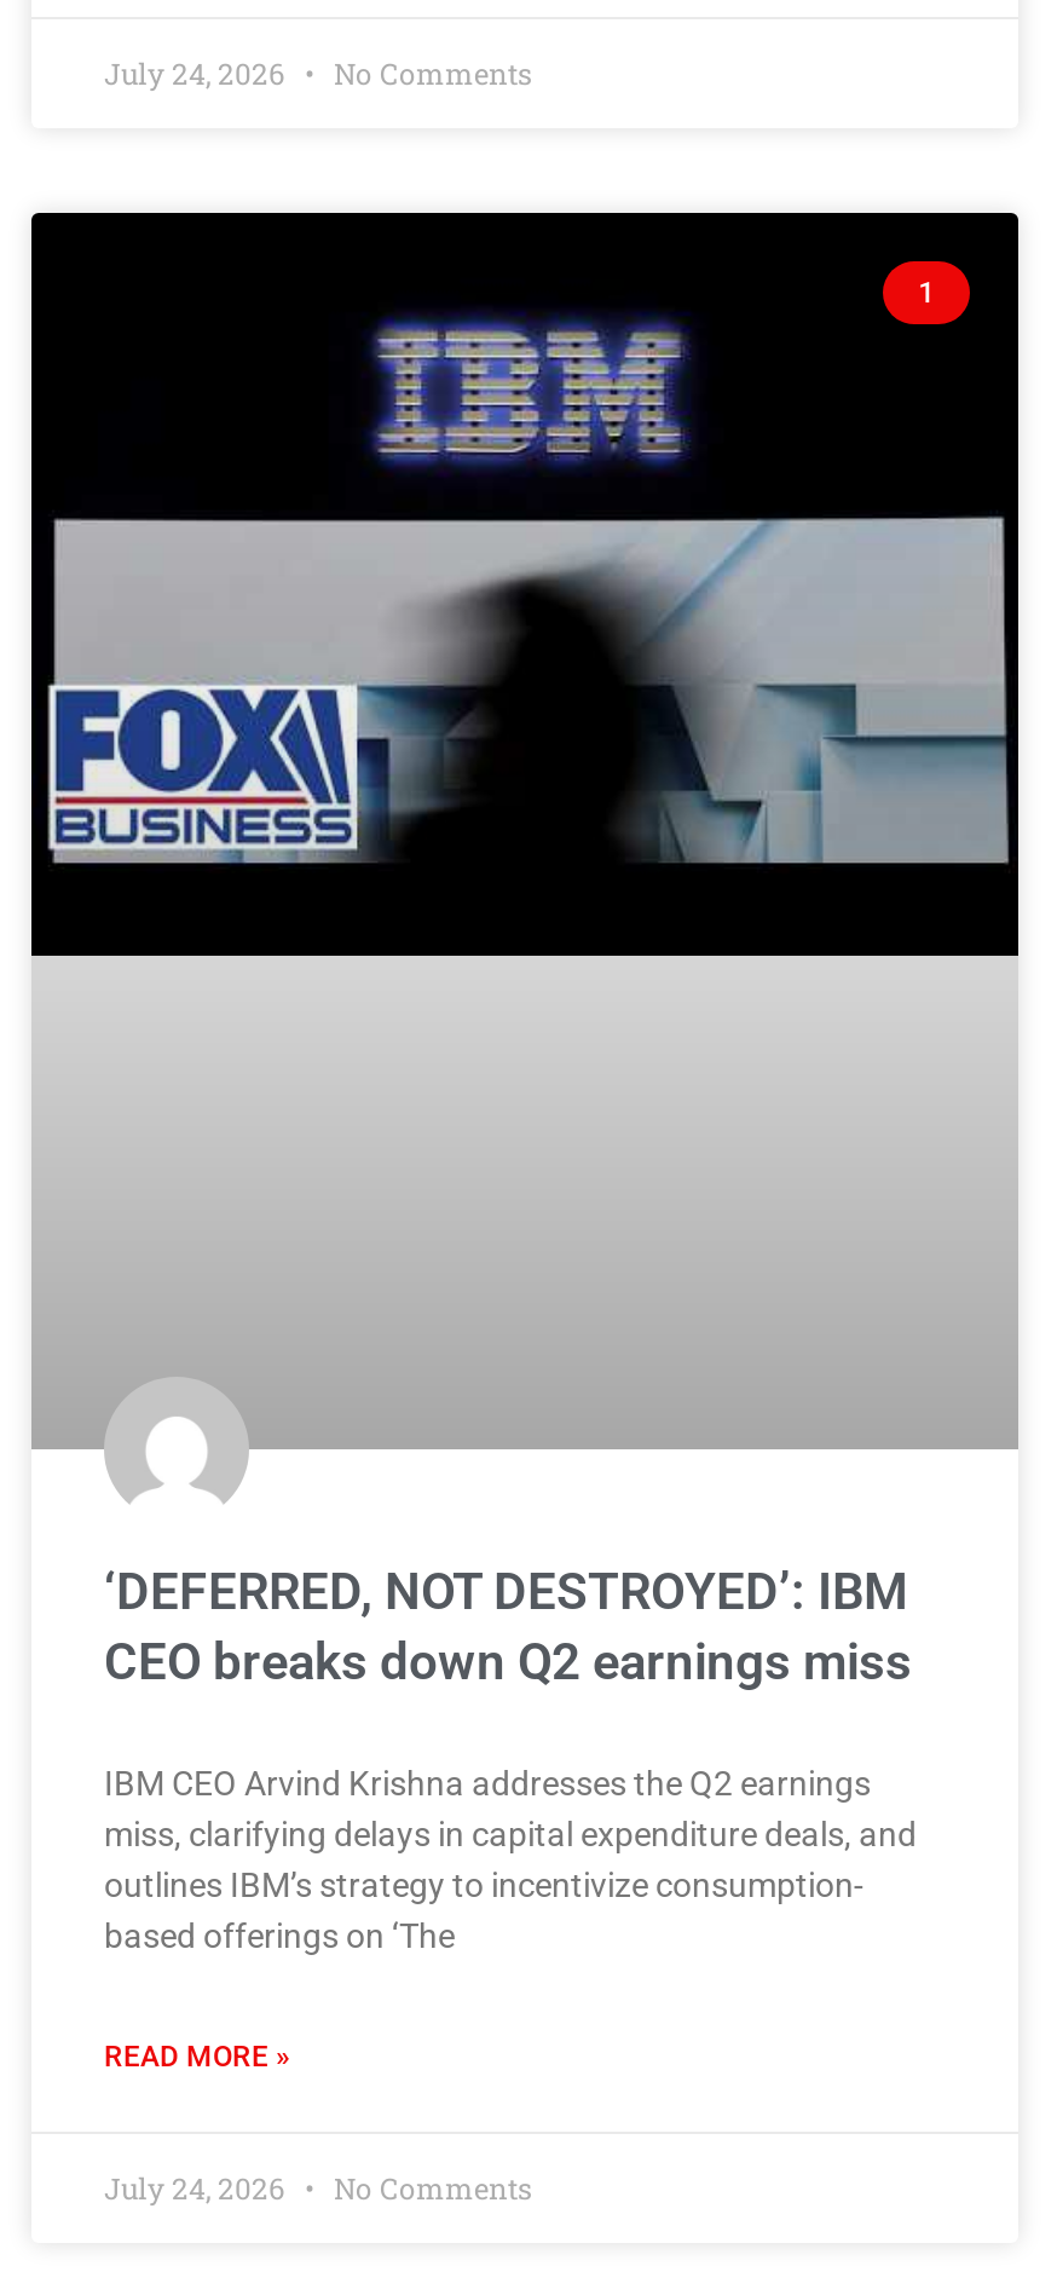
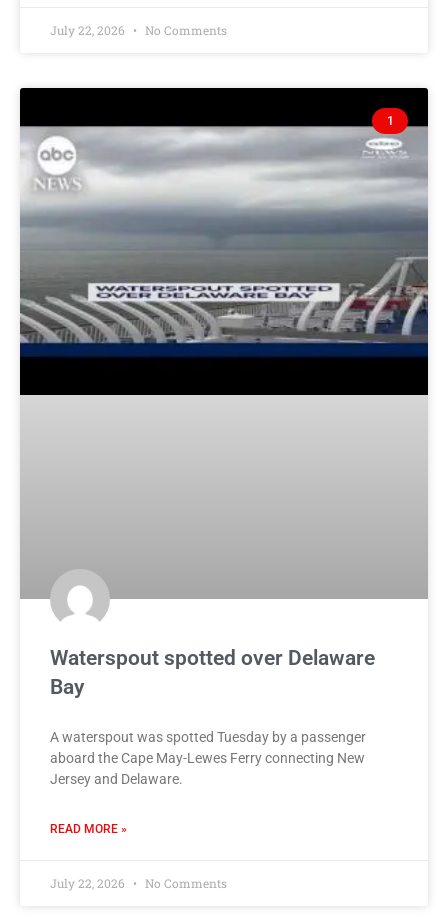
[104,53,532,91] July 24, 2026 No Comments -> [50,22,227,38] July 22, 2026 No Comments
[29,305,1021,866] [image] -> [20,125,429,357] [image]
[104,1562,912,1690] ‘DEFERRED, NOT DESTROYED’: IBM | CEO breaks down Q2 earnings miss -> [50,645,375,698] Waterspout spotted over Delaware | Bay
[104,1763,917,1954] IBM CEO Arvind Krishna addresses the Q2 earnings | miss, clarifying delays in capital expenditure deals, and | outlines IBM’s strategy to incentivize consumption- | based offerings on ‘The -> [50,728,366,786] A waterspout was spotted Tuesday by a passenger | aboard the Cape May-Lewes Ferry connecting New | Jersey and Delaware.
[104,2167,532,2205] July 24, 2026 No Comments -> [50,874,227,890] July 22, 2026 No Comments

